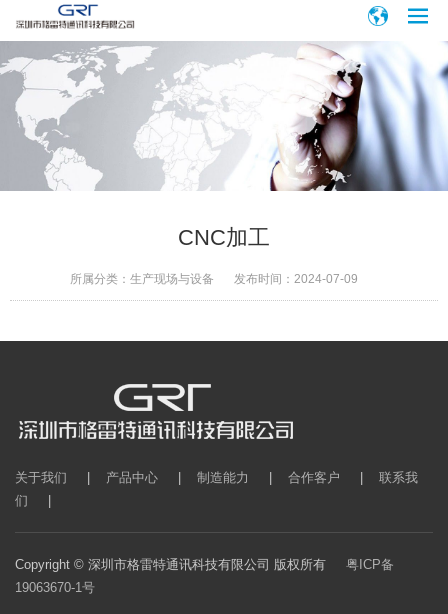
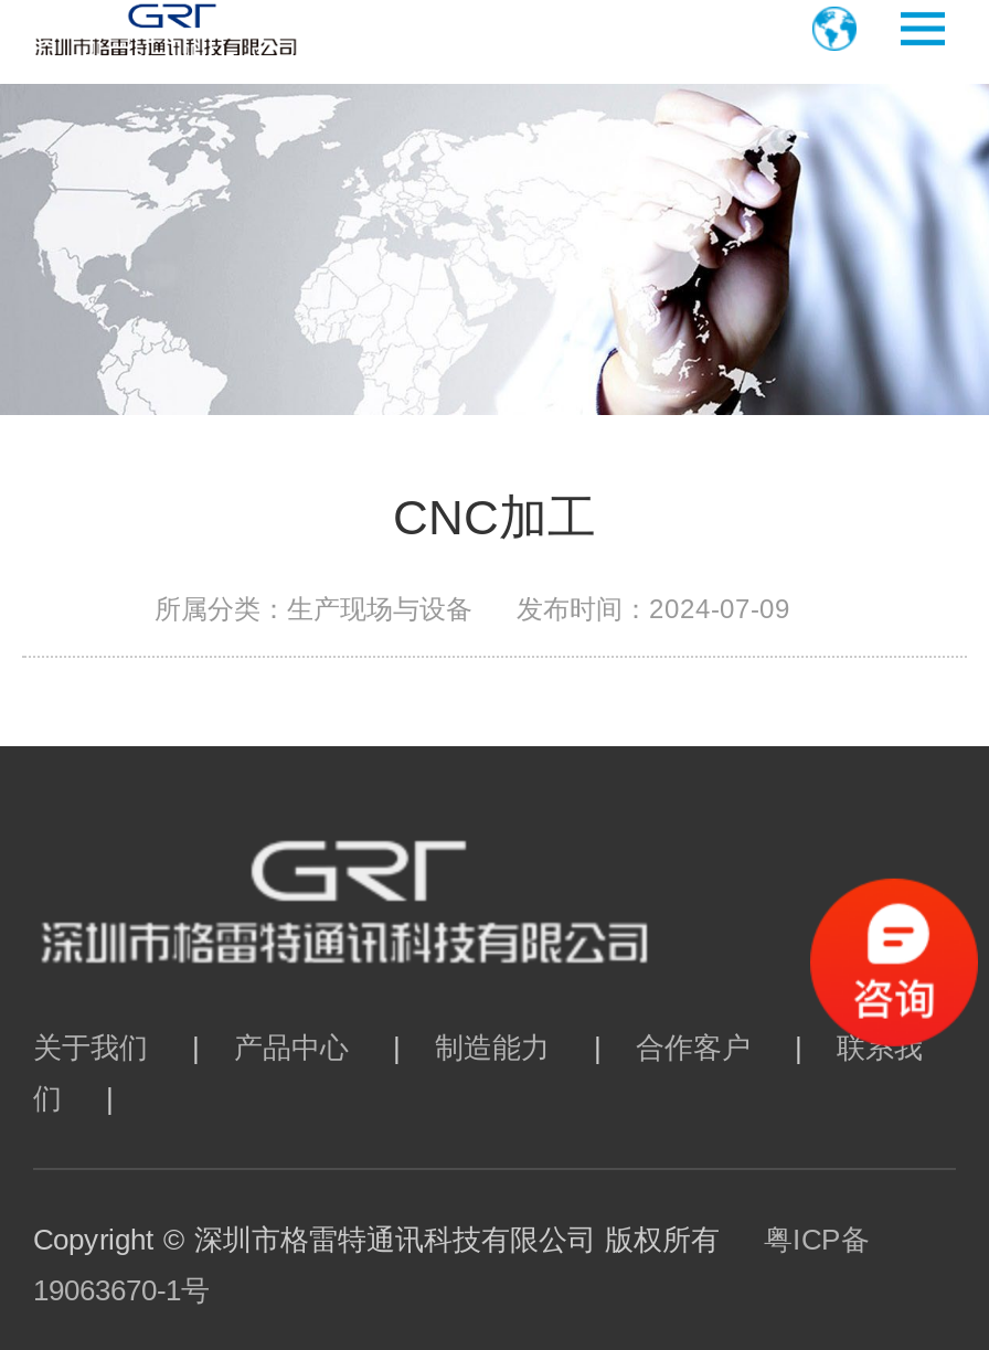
none -> [808,876,980,1040] [image]

